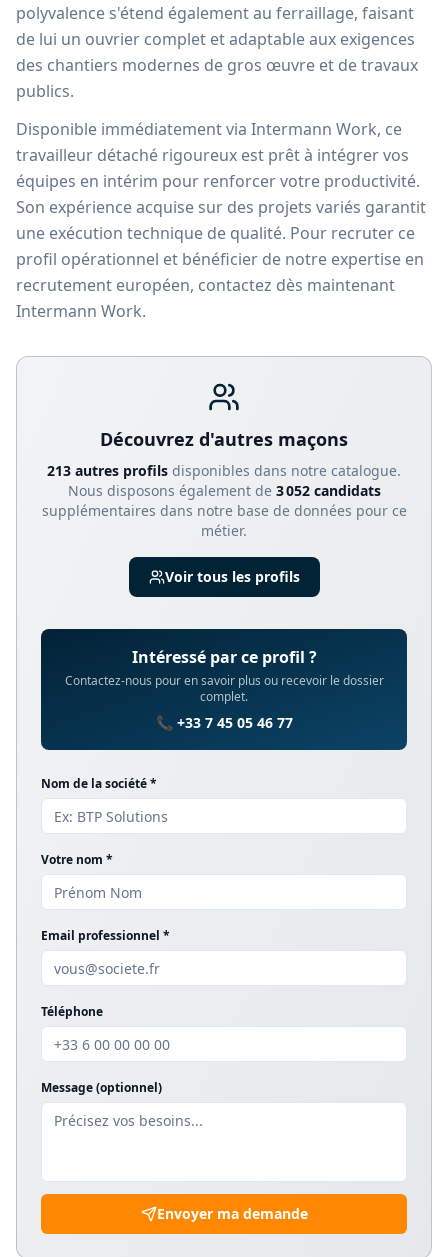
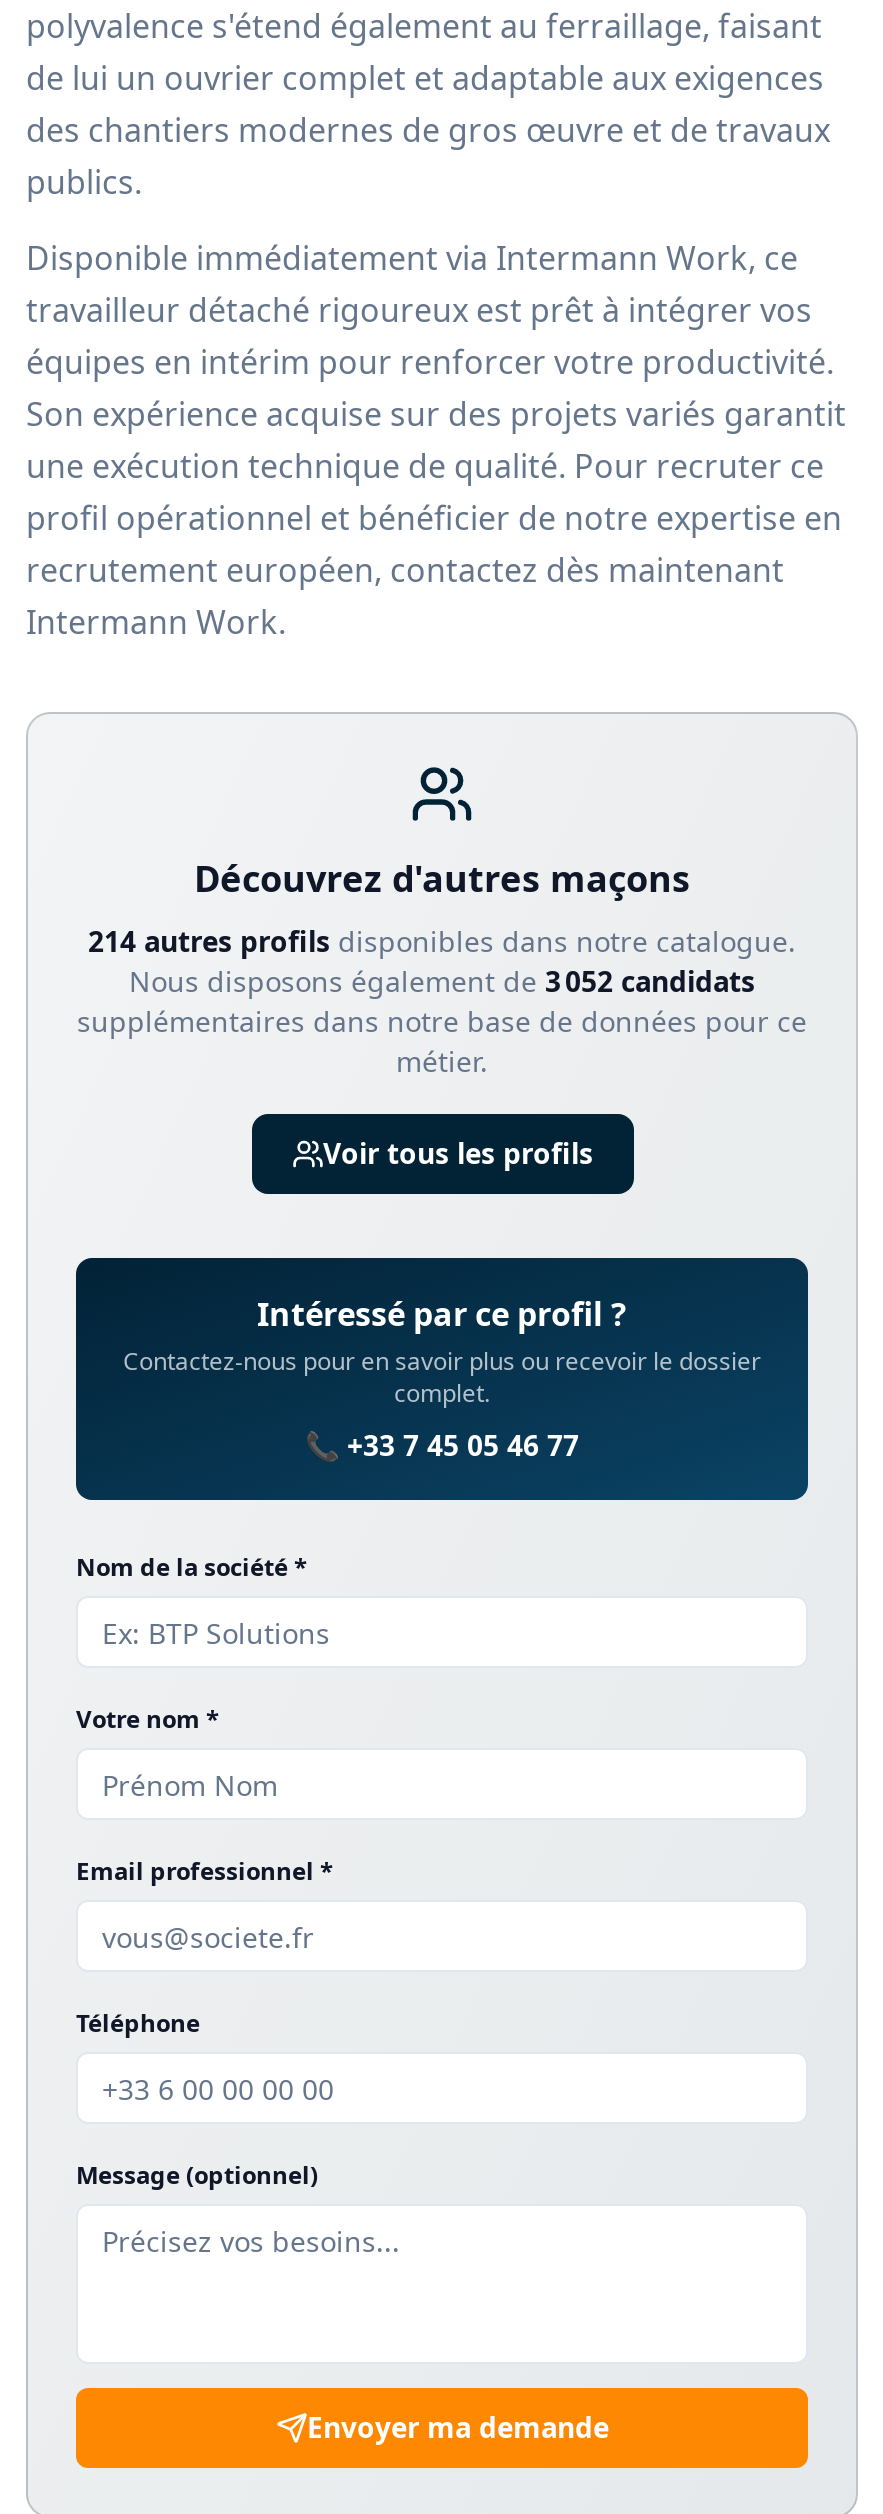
[47,461,401,480] 213 autres profils disponibles dans notre catalogue. -> [88,922,796,960] 214 autres profils disponibles dans notre catalogue.

